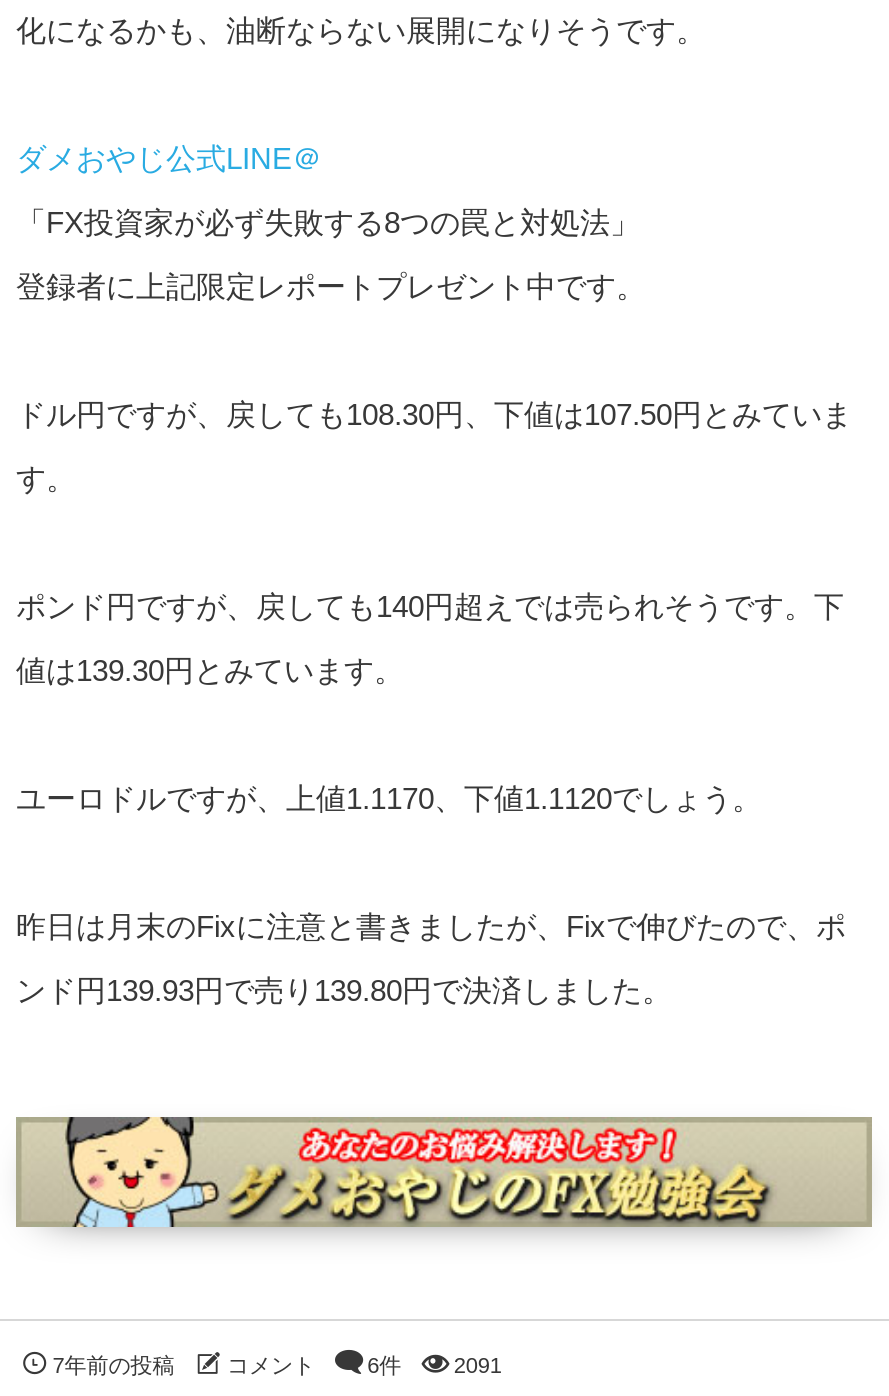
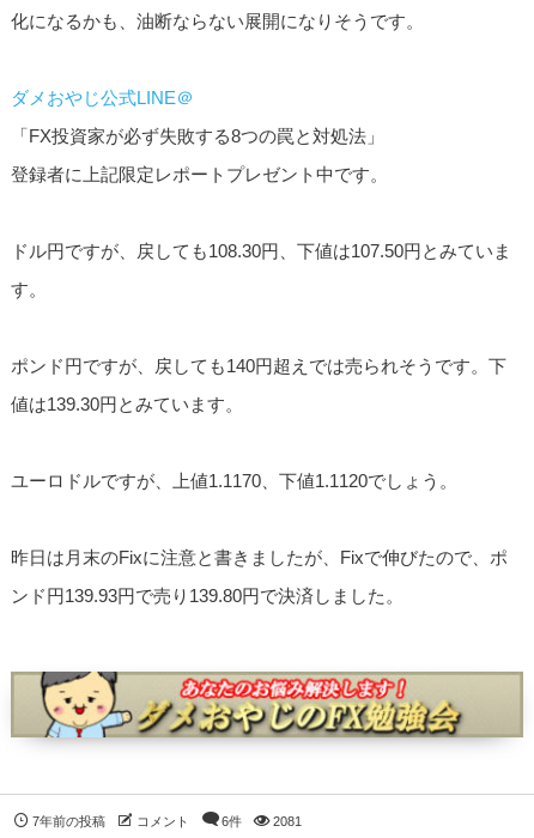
[454,1353,502,1377] 2091 -> [273,814,302,828] 2081

